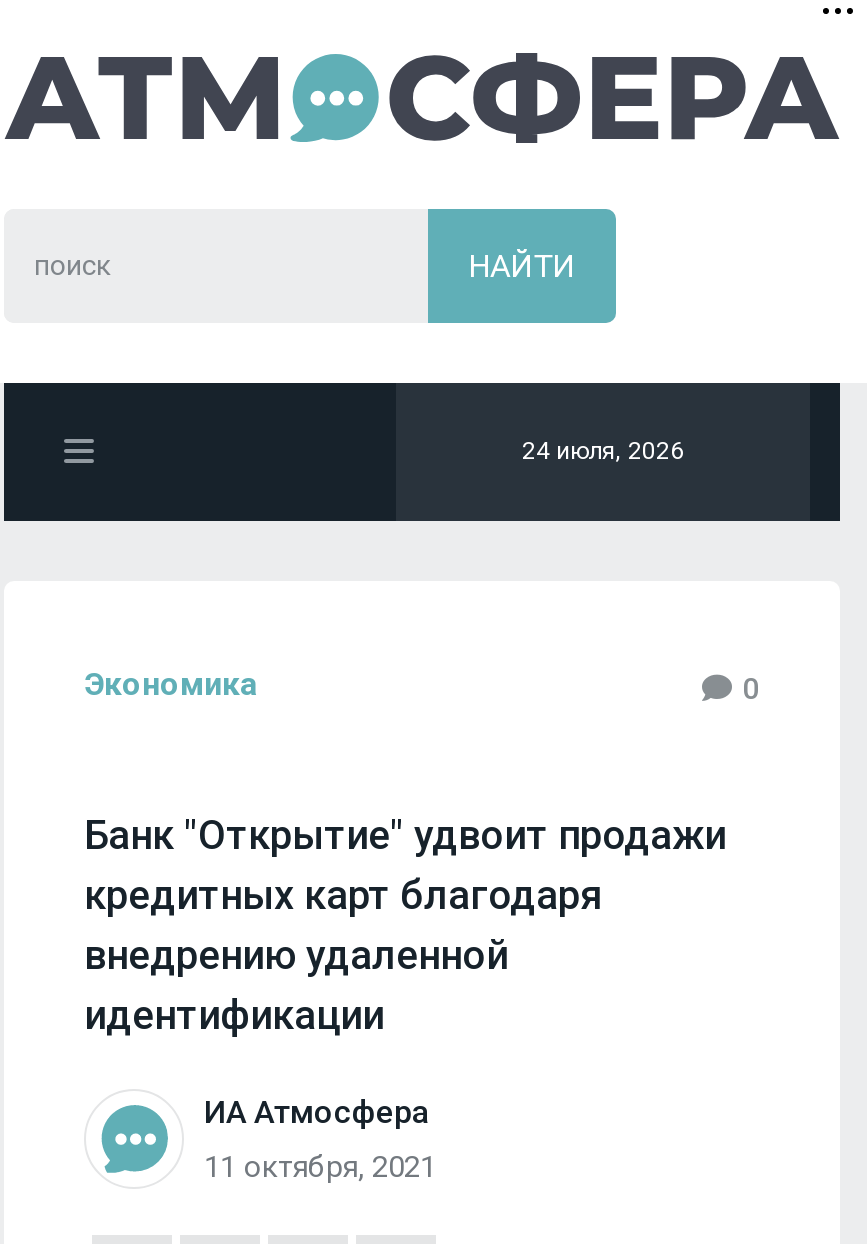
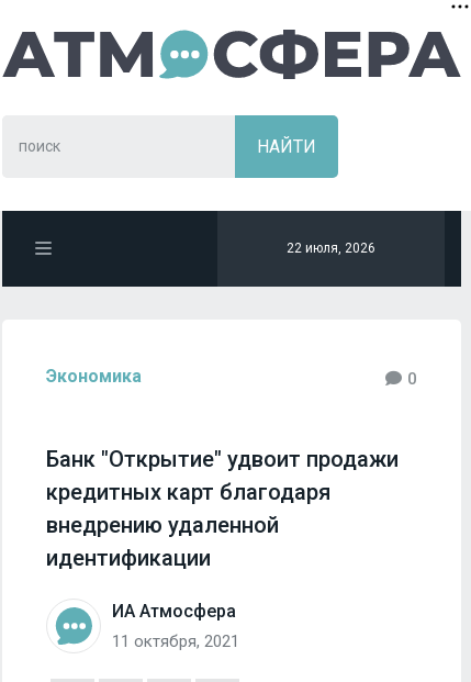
[522,437,684,465] 24 июля, 2026 -> [287,241,375,256] 22 июля, 2026

